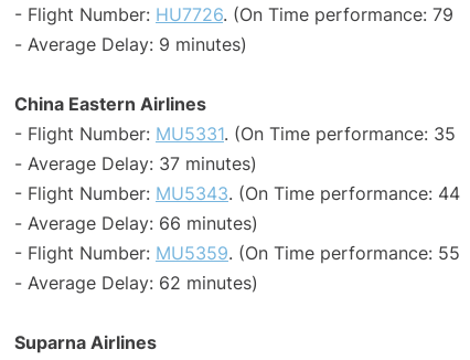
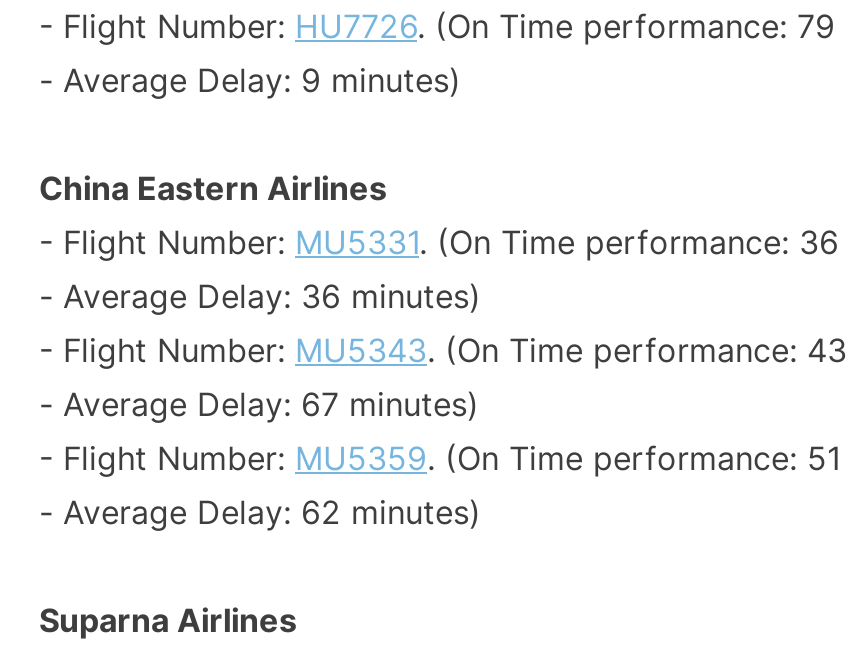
[14,123,456,145] - Flight Number: MU5331. (On Time performance: 35 -> [39,223,839,263] - Flight Number: MU5331. (On Time performance: 36
[14,153,257,175] - Average Delay: 37 minutes) -> [39,277,481,317] - Average Delay: 36 minutes)
[14,183,460,205] - Flight Number: MU5343. (On Time performance: 44 -> [39,331,847,371] - Flight Number: MU5343. (On Time performance: 43
[14,213,258,235] - Average Delay: 66 minutes) -> [39,385,479,425] - Average Delay: 67 minutes)
[14,242,460,264] - Flight Number: MU5359. (On Time performance: 55 -> [39,439,841,479] - Flight Number: MU5359. (On Time performance: 51

